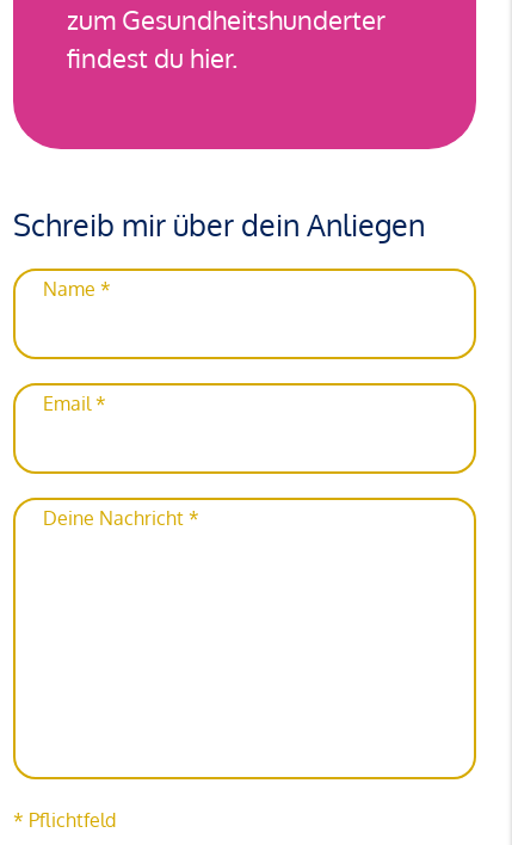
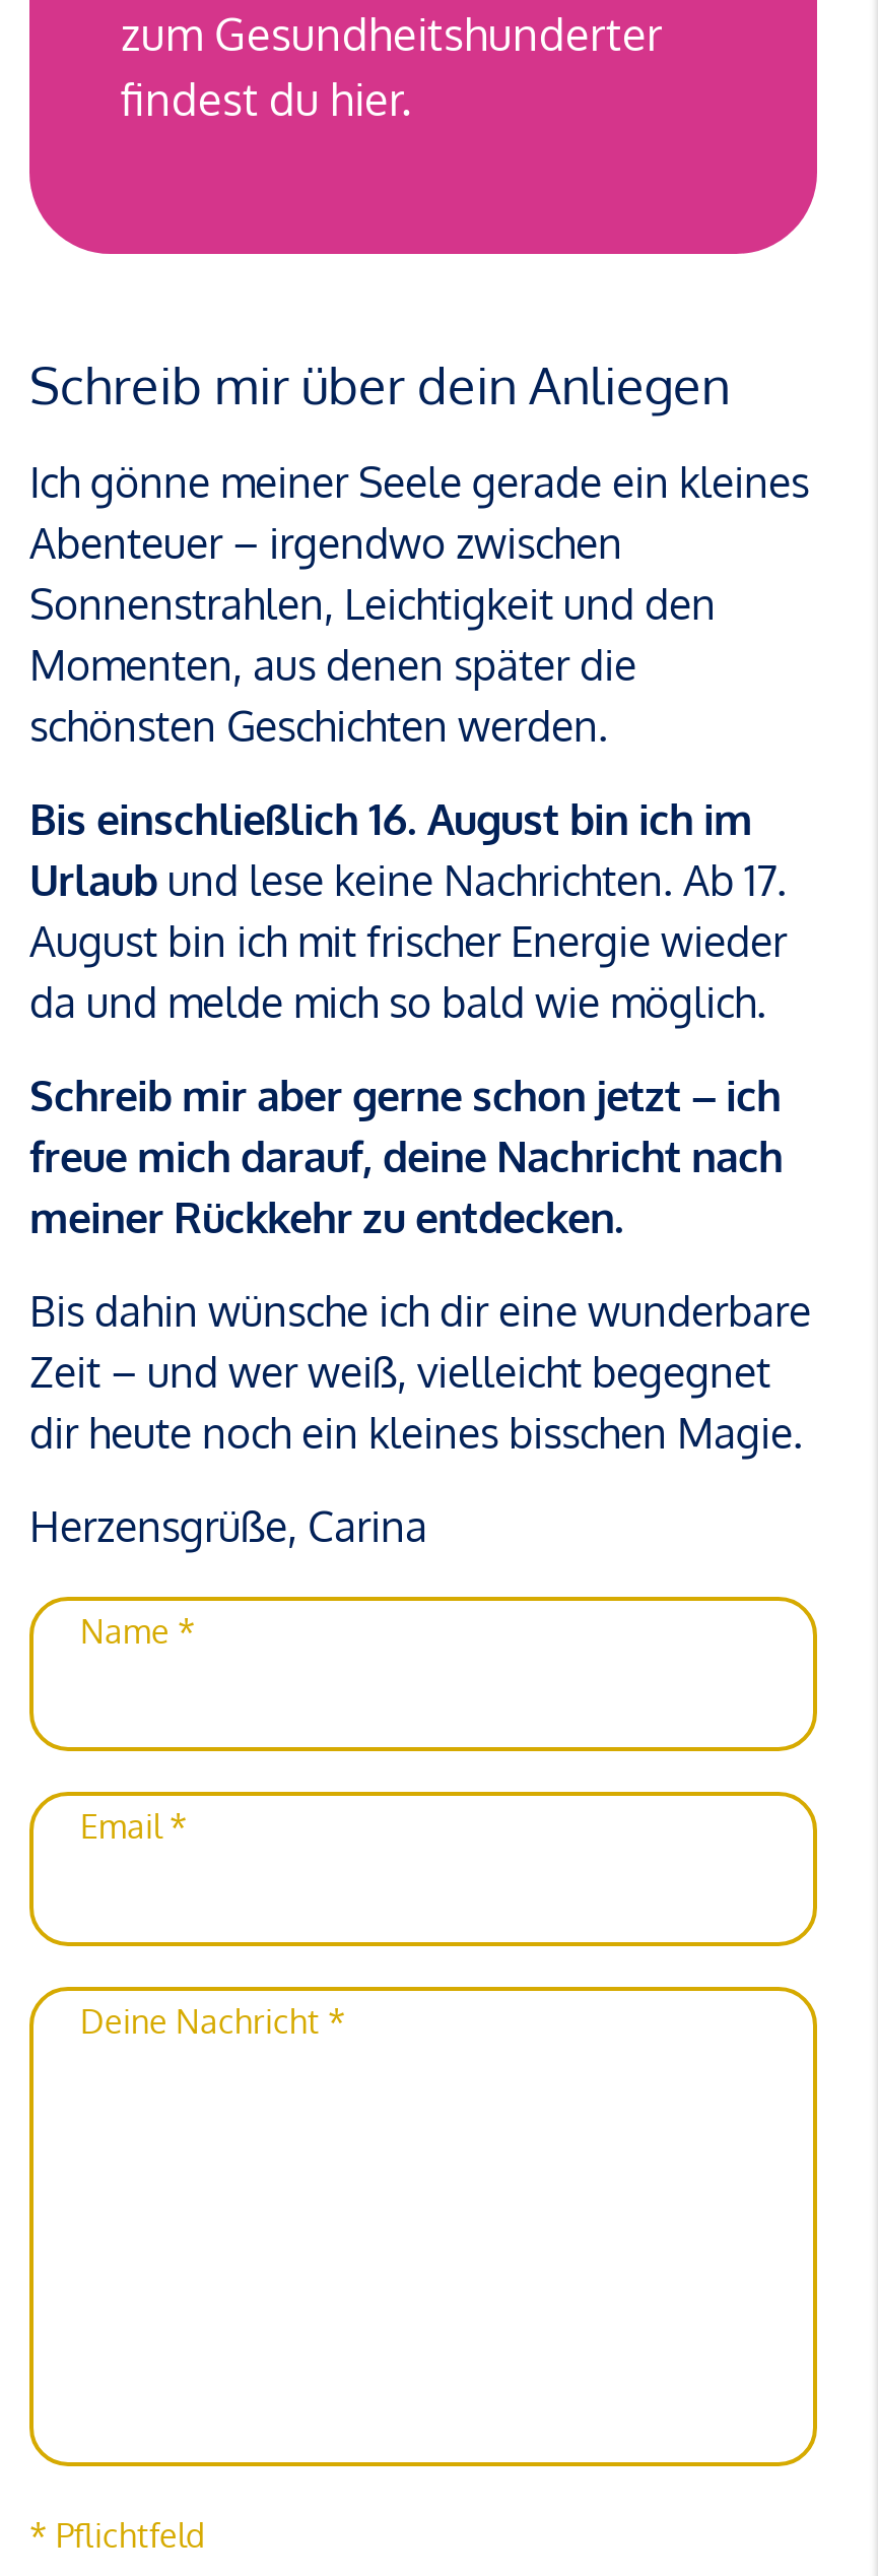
none -> [29,454,811,1551] Ich gönne meiner Seele gerade ein kleines | Abenteuer – irgendwo zwischen | Sonnenstrahlen, Leichtigkeit und den | Momenten, aus denen später die | schönsten Geschichten werden. | Bis einschließlich 16. August bin ich im | Urlaub und lese keine Nachrichten. Ab 17. | August bin ich mit frischer Energie wieder | da und melde mich so bald wie möglich. | Schreib mir aber gerne schon jetzt – ich | freue mich darauf, deine Nachricht nach | meiner Rückkehr zu entdecken. | Bis dahin wünsche ich dir eine wunderbare | Zeit – und wer weiß, vielleicht begegnet | dir heute noch ein kleines bisschen Magie. | Herzensgrüße, Carina

